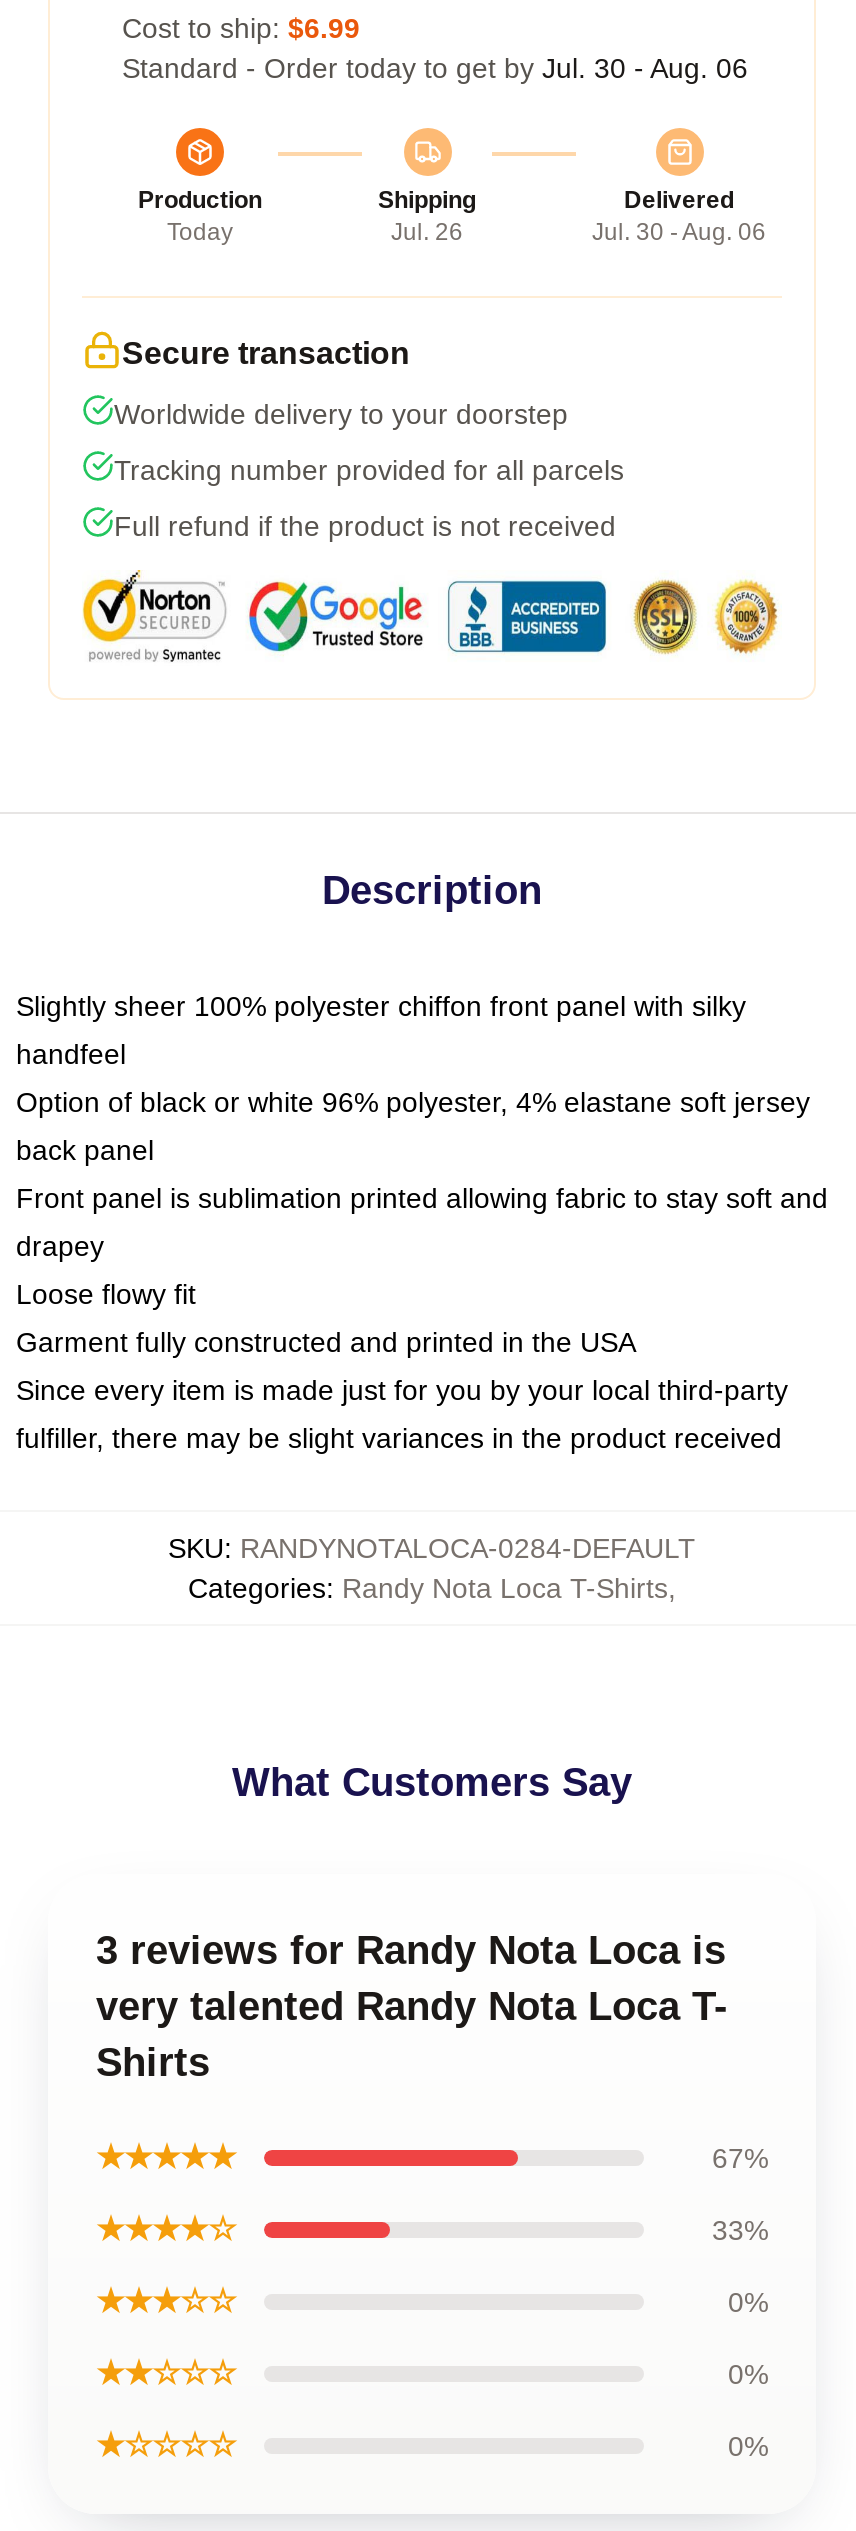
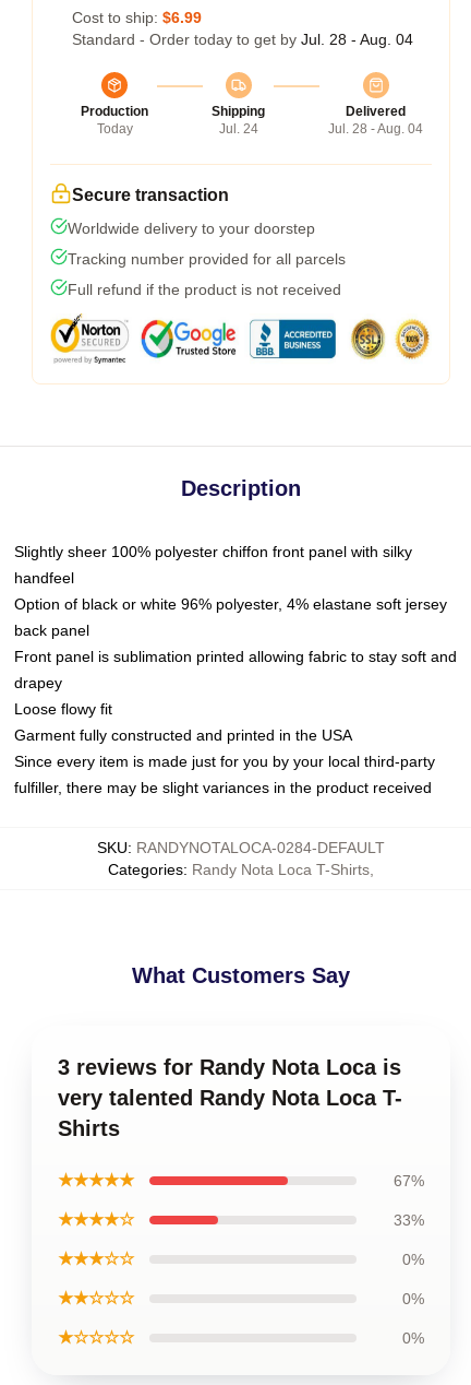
[122,52,748,84] Standard - Order today to get by Jul. 30 - Aug. 06 -> [72,31,413,48] Standard - Order today to get by Jul. 28 - Aug. 04
[391,218,463,246] Jul. 26 -> [219,121,258,137] Jul. 24
[592,218,766,246] Jul. 30 - Aug. 06 -> [328,121,423,137] Jul. 28 - Aug. 04

